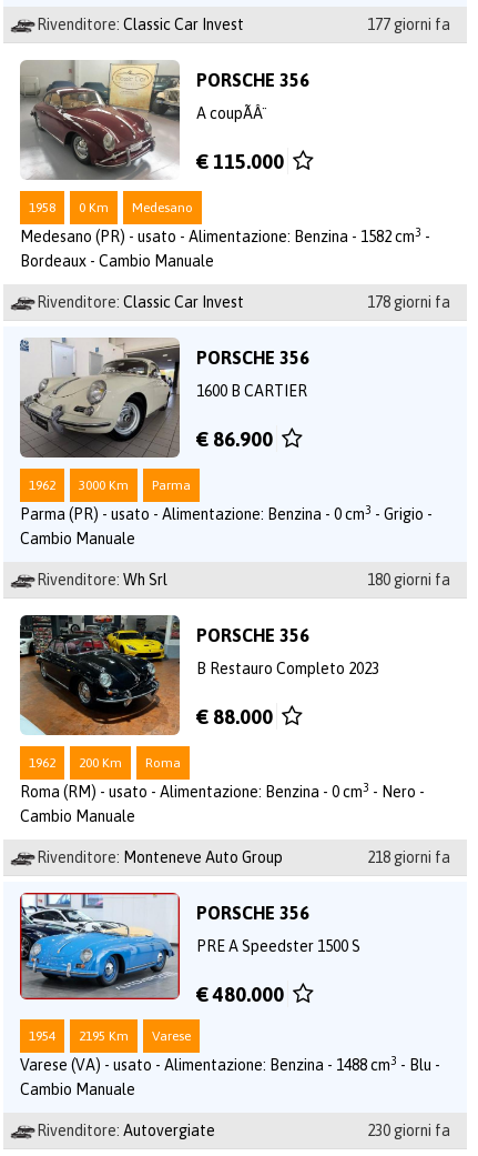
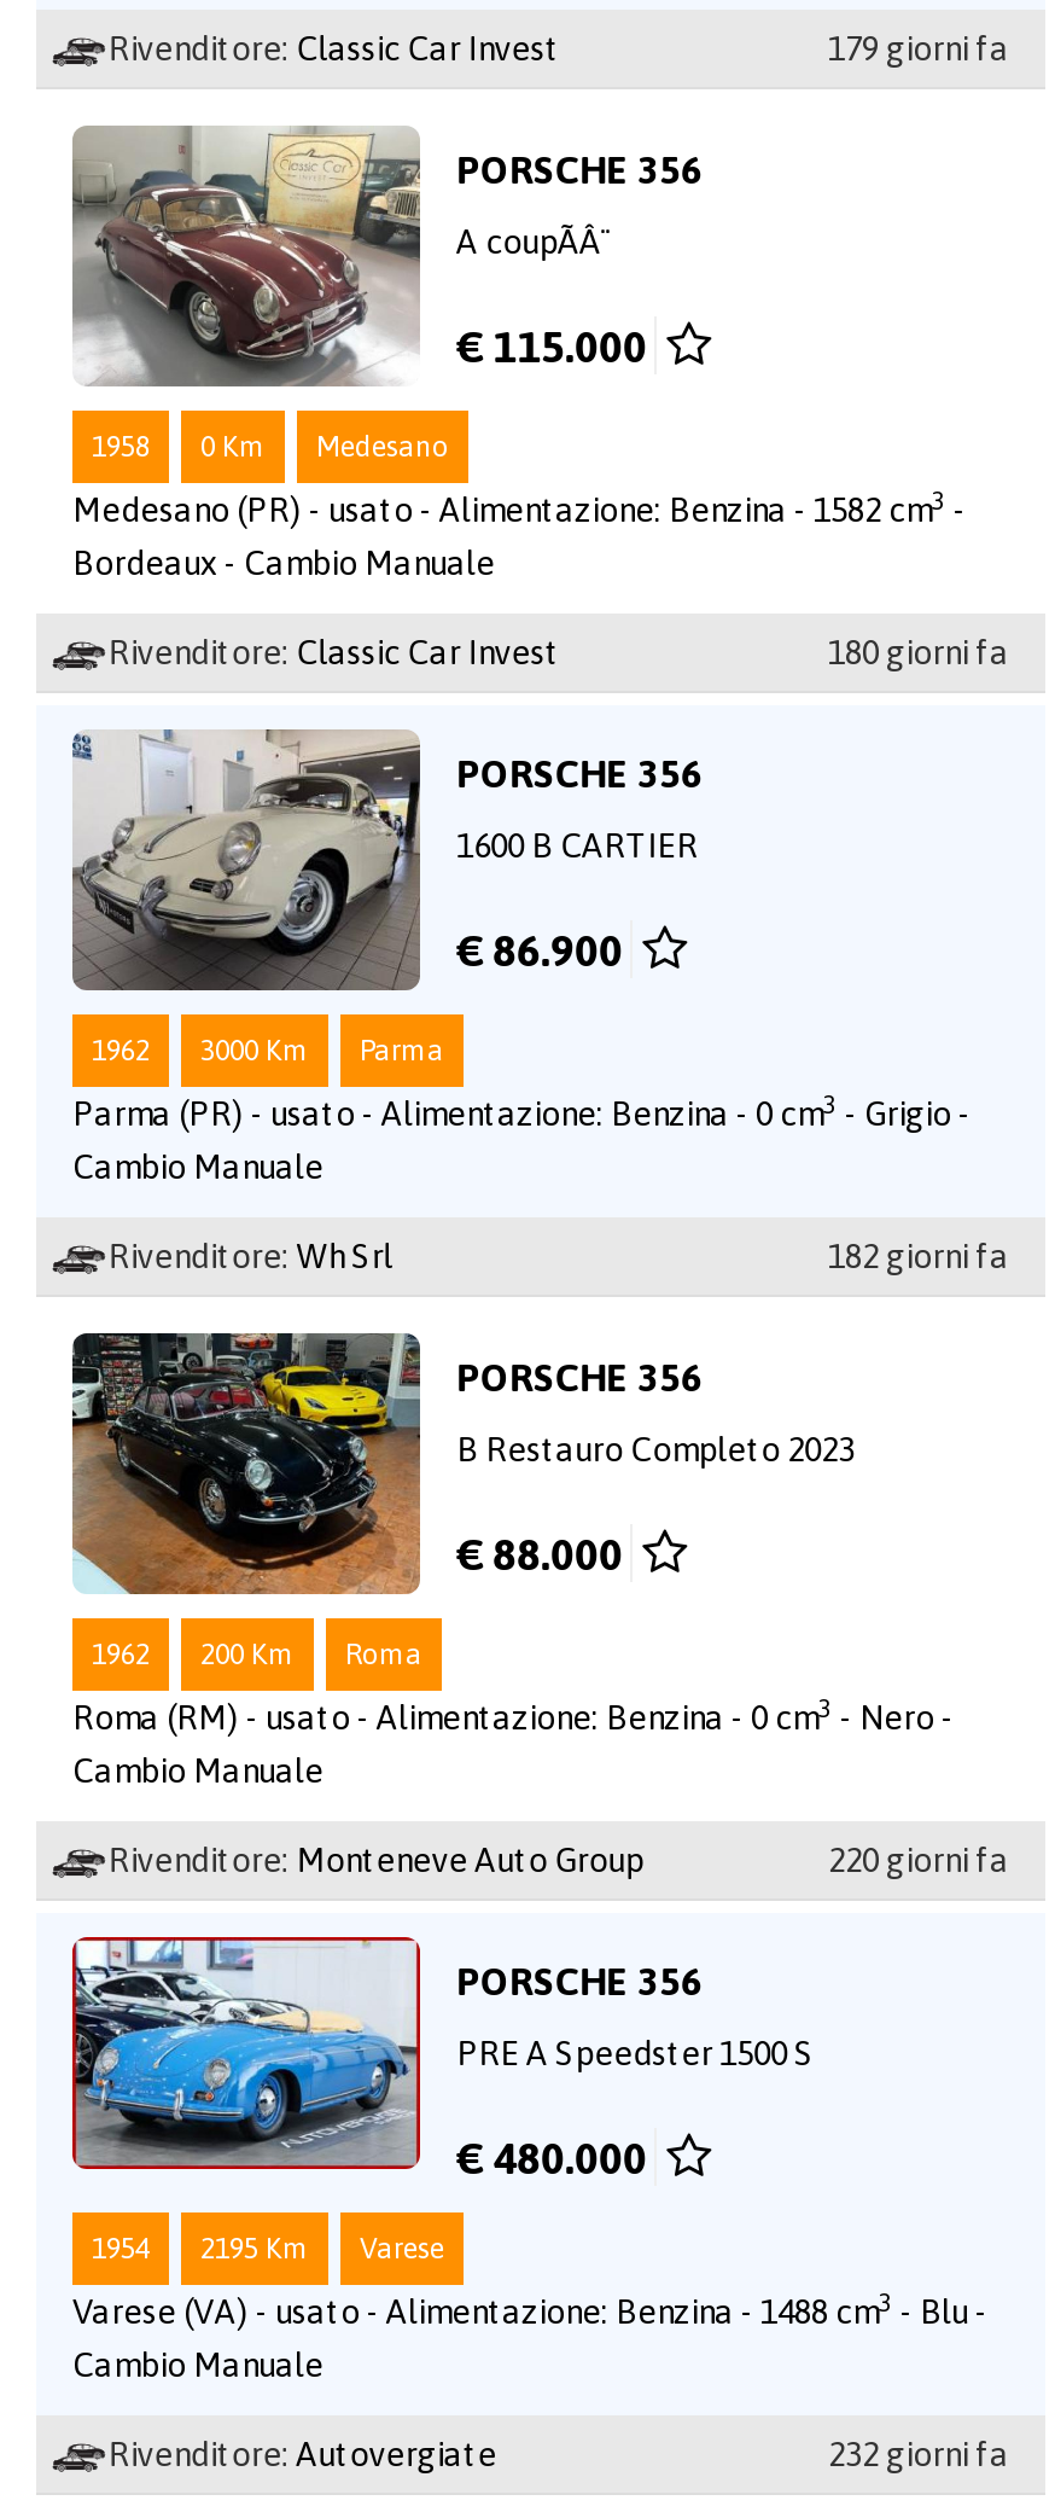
[367,15,450,33] 177 giorni fa -> [828,29,1009,67] 179 giorni fa
[367,293,450,311] 178 giorni fa -> [828,632,1009,671] 180 giorni fa
[367,571,450,588] 180 giorni fa -> [828,1236,1009,1275] 182 giorni fa
[367,848,450,866] 218 giorni fa -> [828,1840,1009,1879] 220 giorni fa
[367,1121,450,1139] 230 giorni fa -> [828,2434,1009,2473] 232 giorni fa

